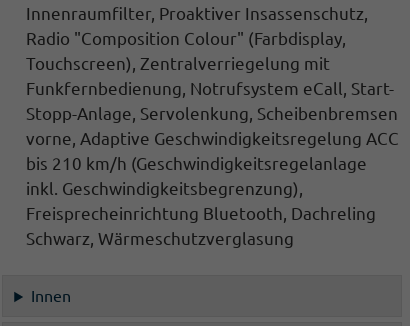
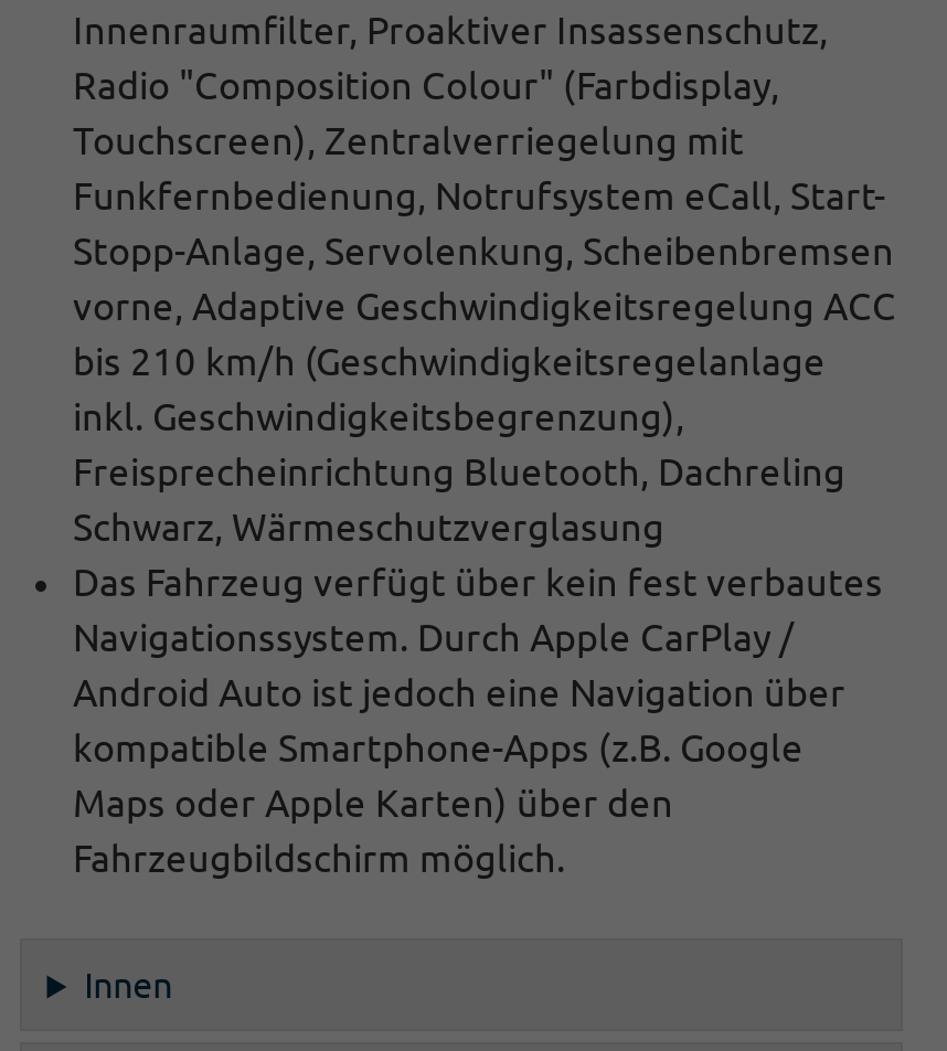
none -> [73,561,883,879] Das Fahrzeug verfügt über kein fest verbautes | Navigationssystem. Durch Apple CarPlay / | Android Auto ist jedoch eine Navigation über | kompatible Smartphone-Apps (z.B. Google | Maps oder Apple Karten) über den | Fahrzeugbildschirm möglich.

